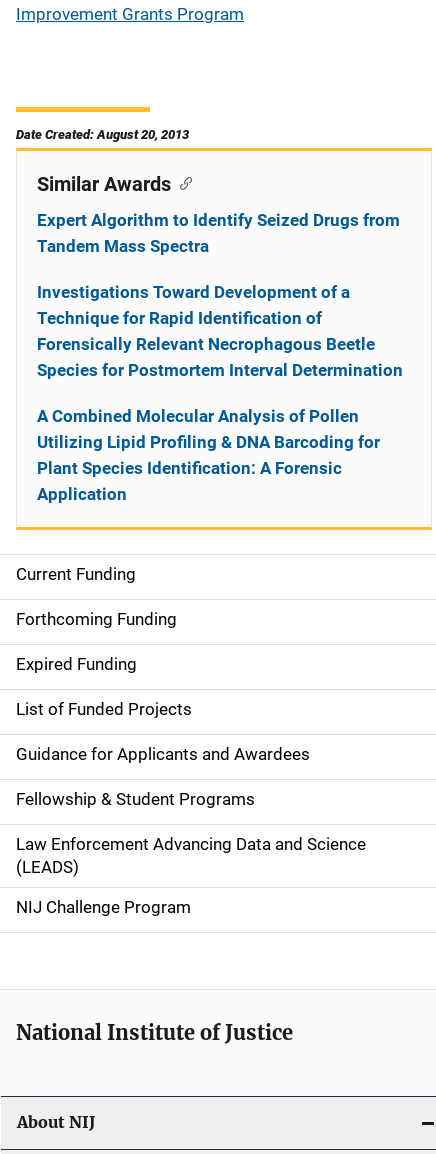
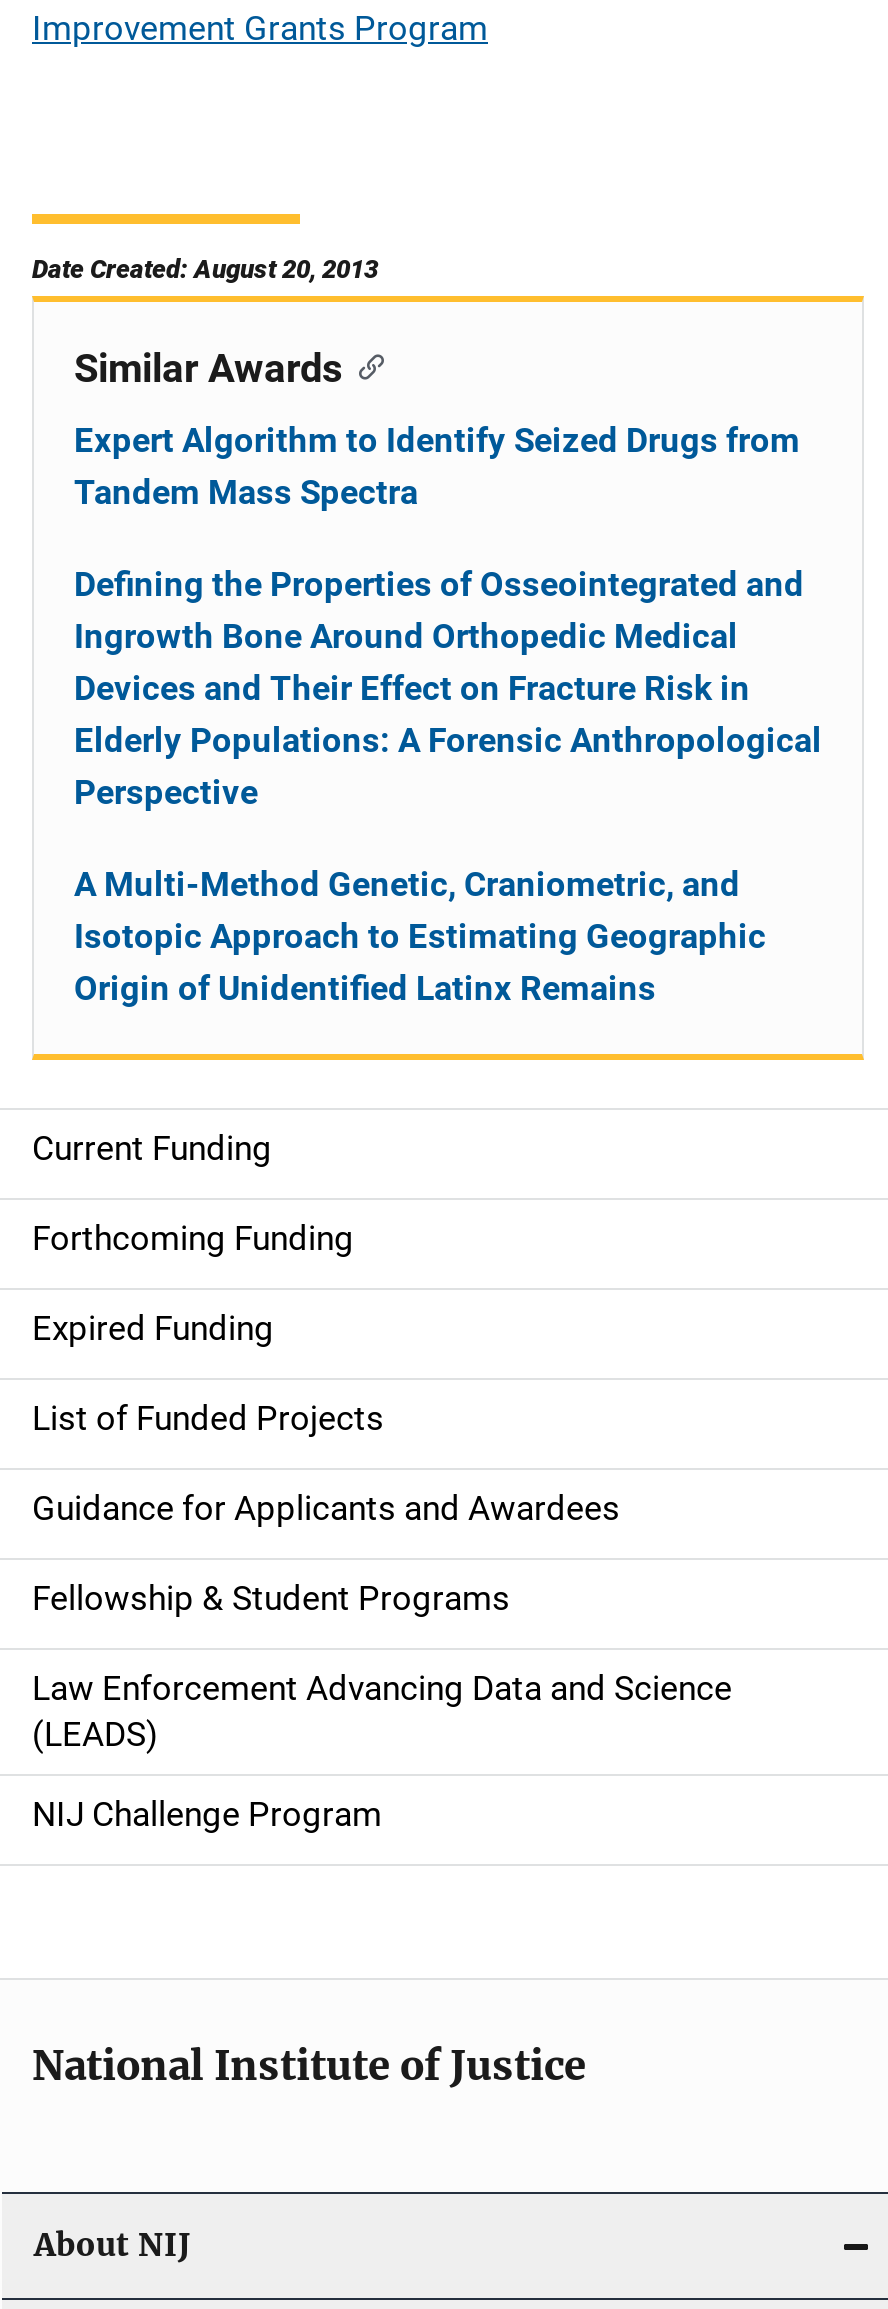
[37,282,403,380] Investigations Toward Development of a | Technique for Rapid Identification of | Forensically Relevant Necrophagous Beetle | Species for Postmortem Interval Determination -> [74,564,822,812] Defining the Properties of Osseointegrated and | Ingrowth Bone Around Orthopedic Medical | Devices and Their Effect on Fracture Risk in | Elderly Populations: A Forensic Anthropological | Perspective
[37,406,380,504] A Combined Molecular Analysis of Pollen | Utilizing Lipid Profiling & DNA Barcoding for | Plant Species Identification: A Forensic | Application -> [74,864,766,1008] A Multi-Method Genetic, Craniometric, and | Isotopic Approach to Estimating Geographic | Origin of Unidentified Latinx Remains

